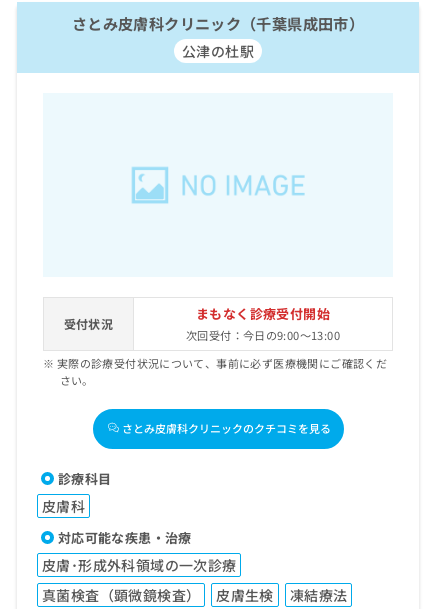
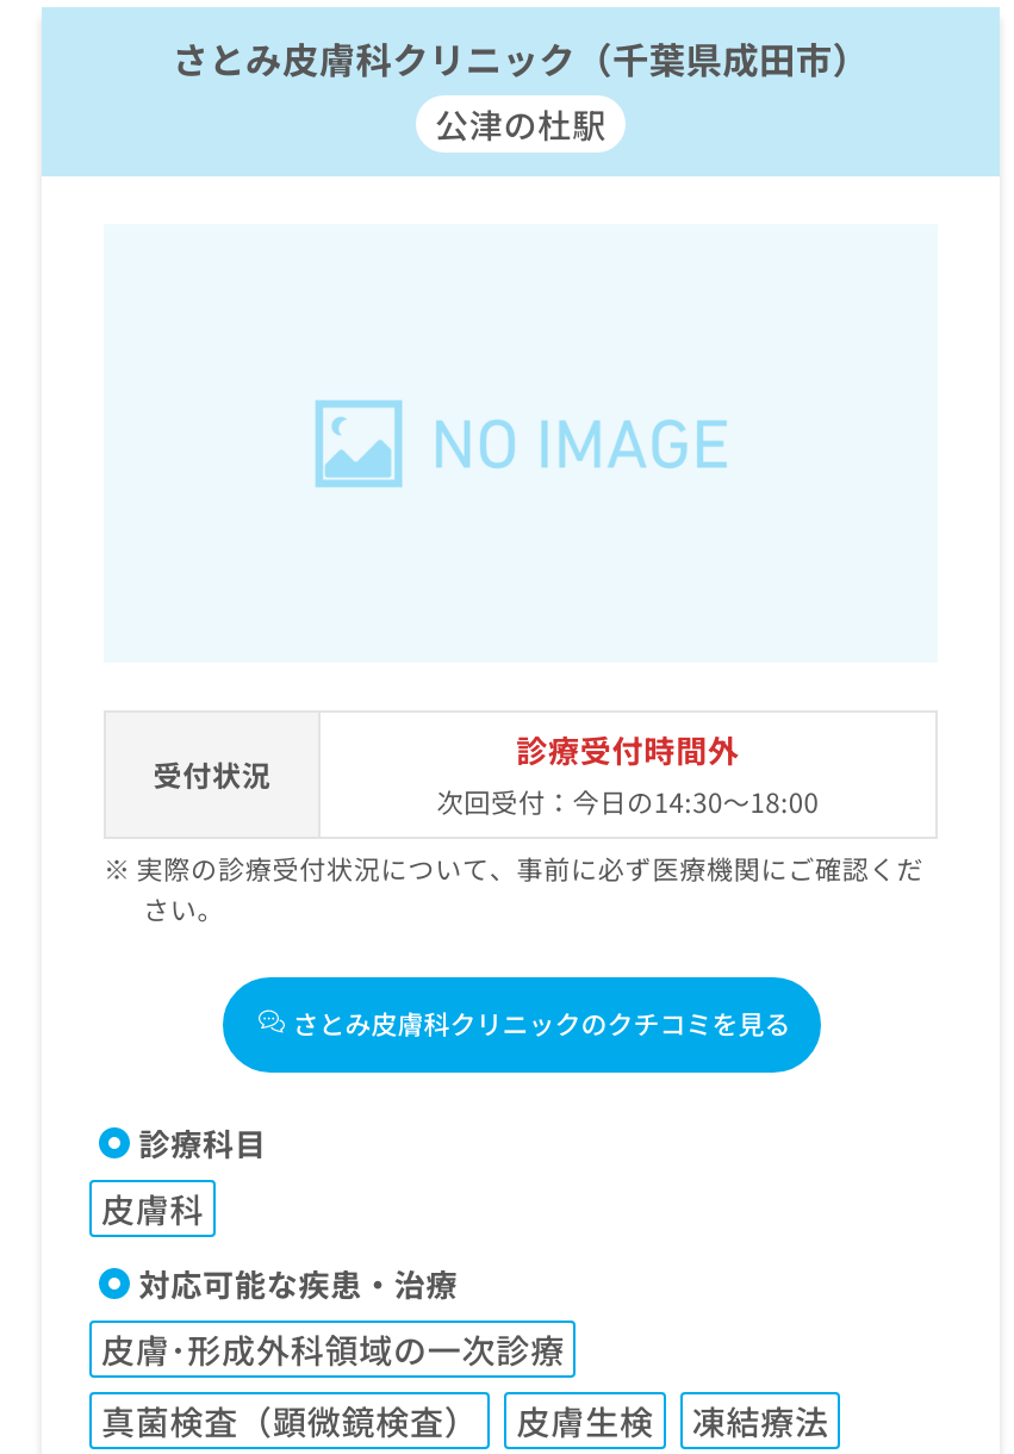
[186,303,340,342] まもなく診療受付開始 | 次回受付：今日の9:00～13:00 -> [437,726,819,819] 診療受付時間外 | 次回受付：今日の14:30～18:00

